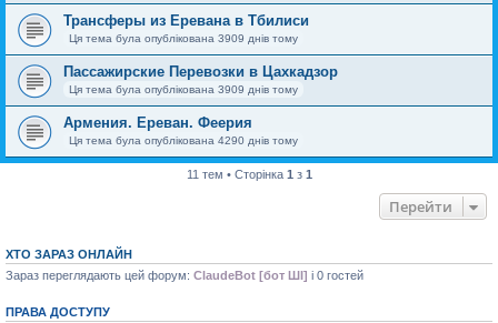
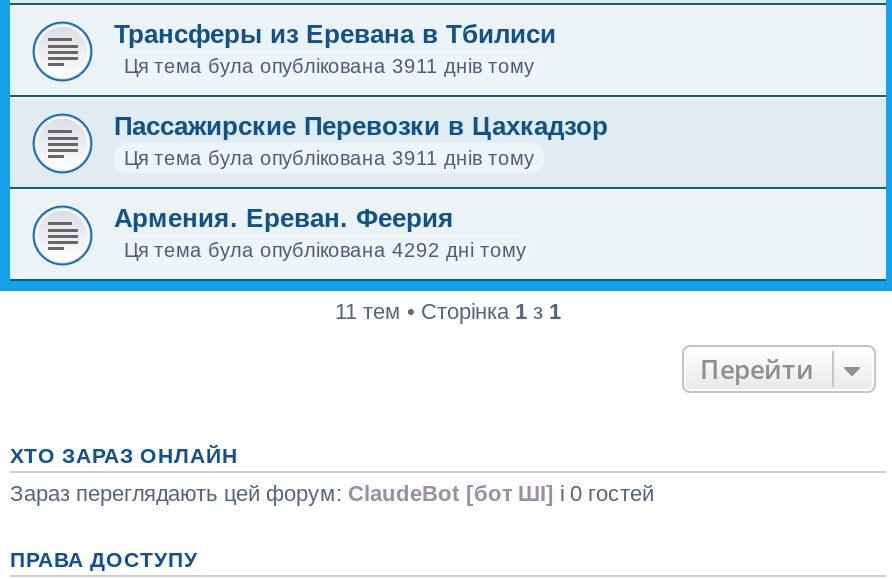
[69,32,298,44] Ця тема була опублікована 3909 днів тому -> [124,55,534,77] Ця тема була опублікована 3911 днів тому
[69,83,298,95] Ця тема була опублікована 3909 днів тому -> [124,147,534,169] Ця тема була опублікована 3911 днів тому
[69,134,298,147] Ця тема була опублікована 4290 днів тому -> [124,239,526,261] Ця тема була опублікована 4292 дні тому

